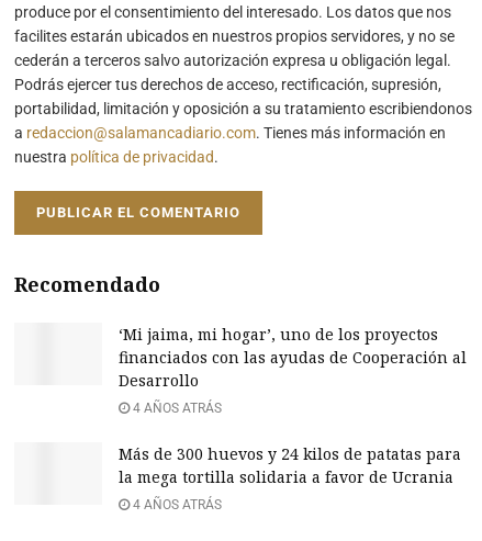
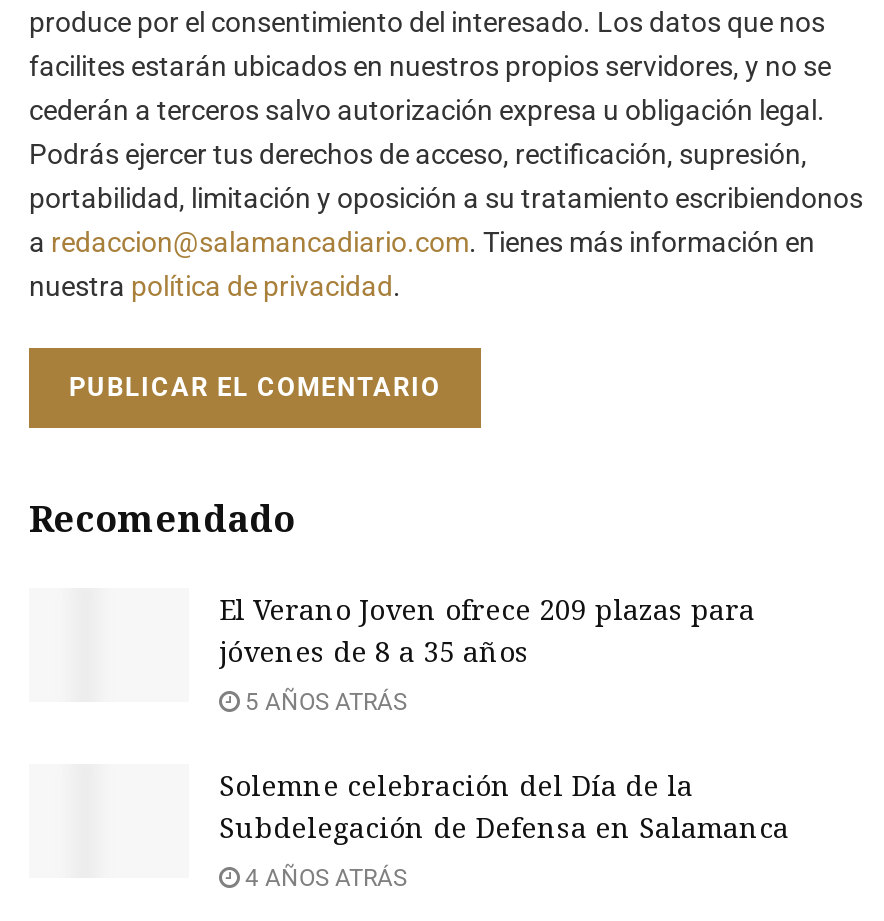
[119,324,467,391] ‘Mi jaima, mi hogar’, uno de los proyectos | financiados con las ayudas de Cooperación al | Desarrollo -> [219,590,755,670] El Verano Joven ofrece 209 plazas para | jóvenes de 8 a 35 años
[130,400,222,416] 4 AÑOS ATRÁS -> [239,688,407,716] 5 AÑOS ATRÁS
[119,443,461,487] Más de 300 huevos y 24 kilos de patatas para | la mega tortilla solidaria a favor de Ucrania -> [219,766,789,846] Solemne celebración del Día de la | Subdelegación de Defensa en Salamanca

